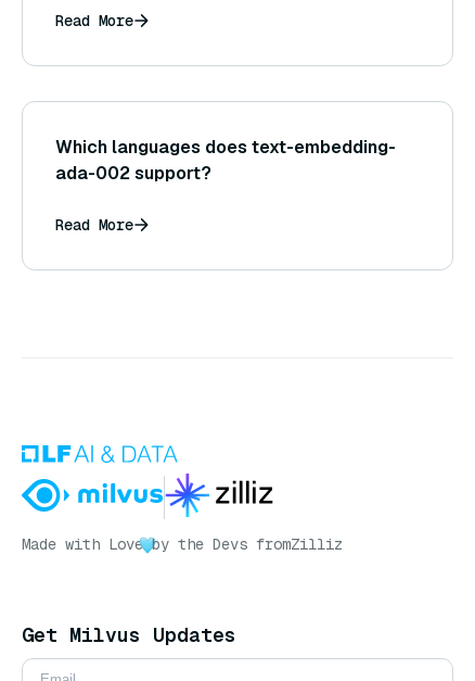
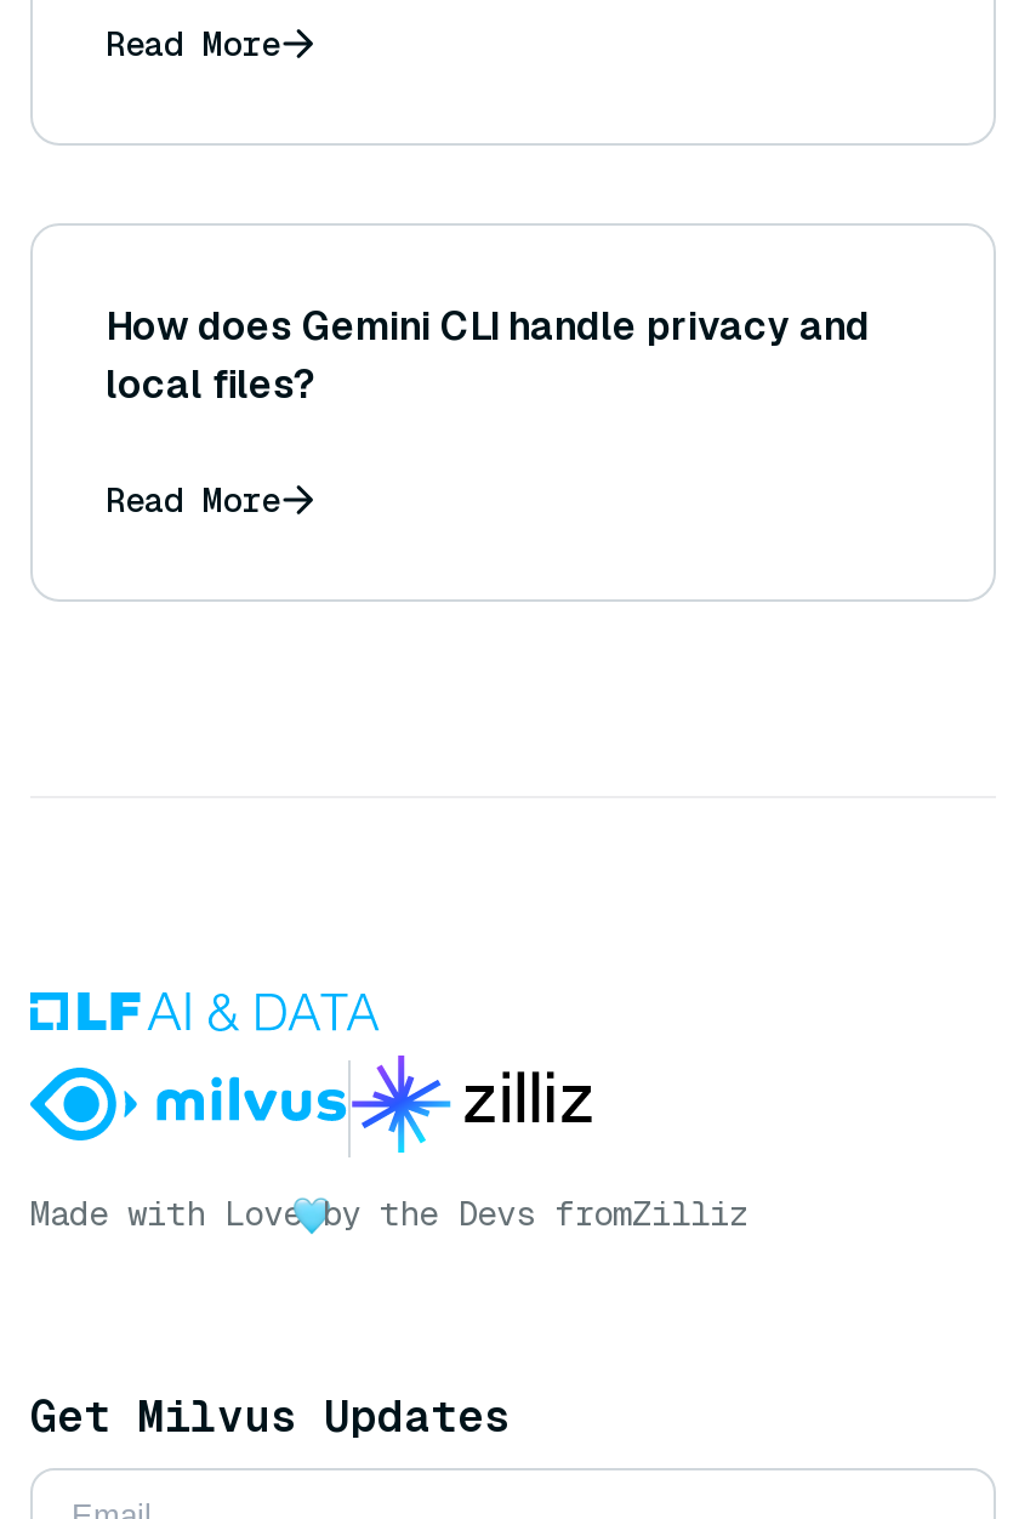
[55,136,396,185] Which languages does text-embedding- | ada-002 support? -> [106,302,870,411] How does Gemini CLI handle privacy and | local files?

